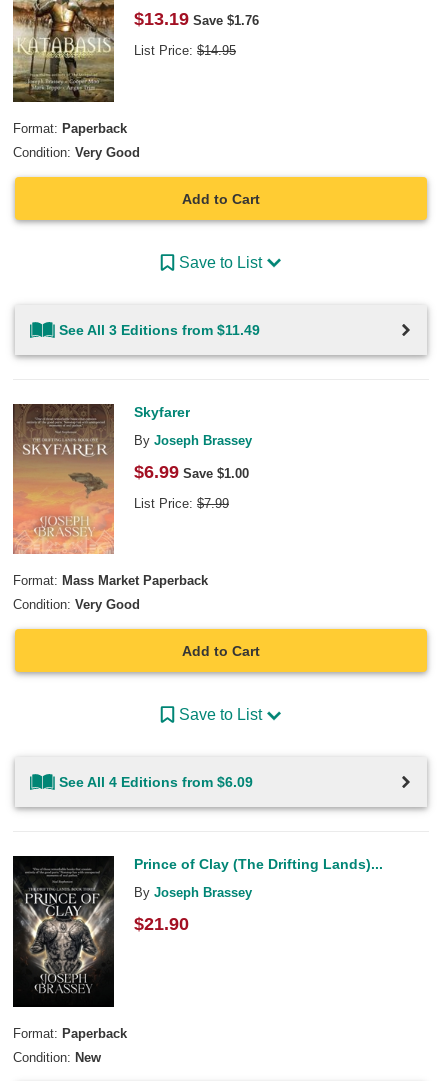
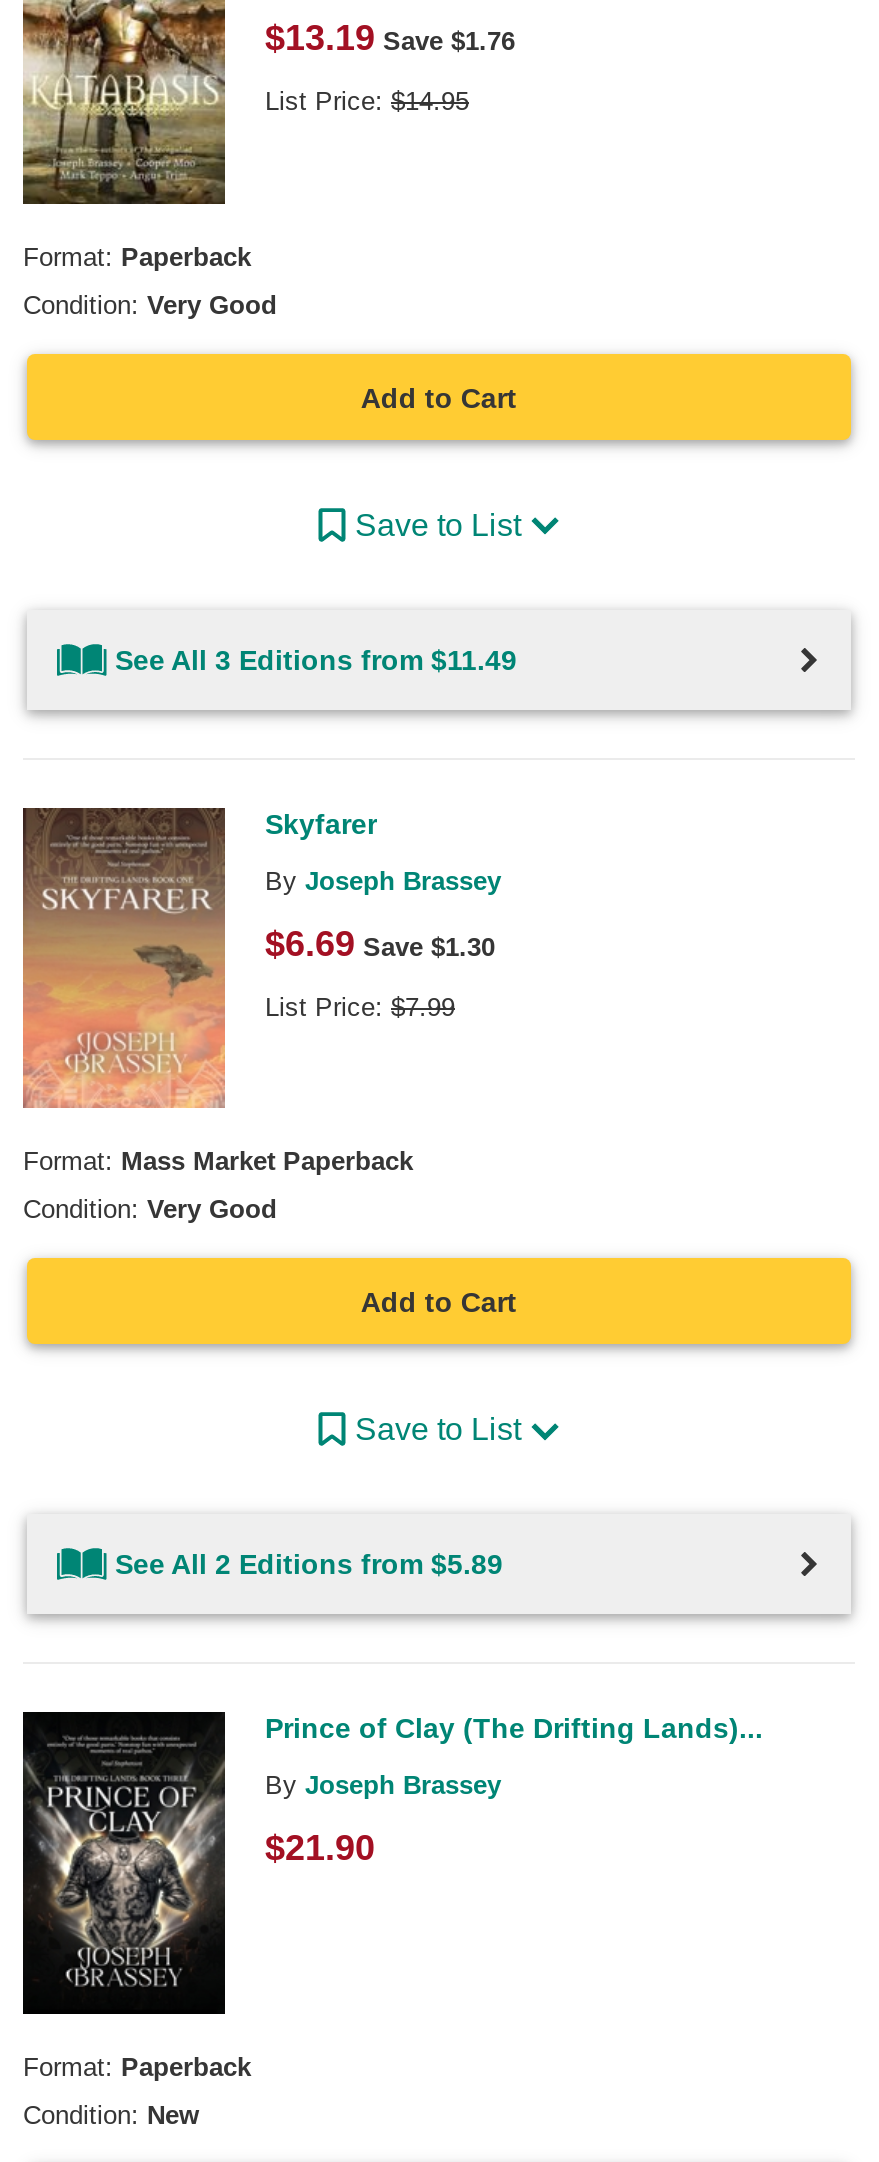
[134,462,249,482] $6.99 Save $1.00 -> [265,923,495,963] $6.69 Save $1.30
[59,774,253,790] See All 4 Editions from $6.09 -> [115,1549,503,1581] See All 2 Editions from $5.89

